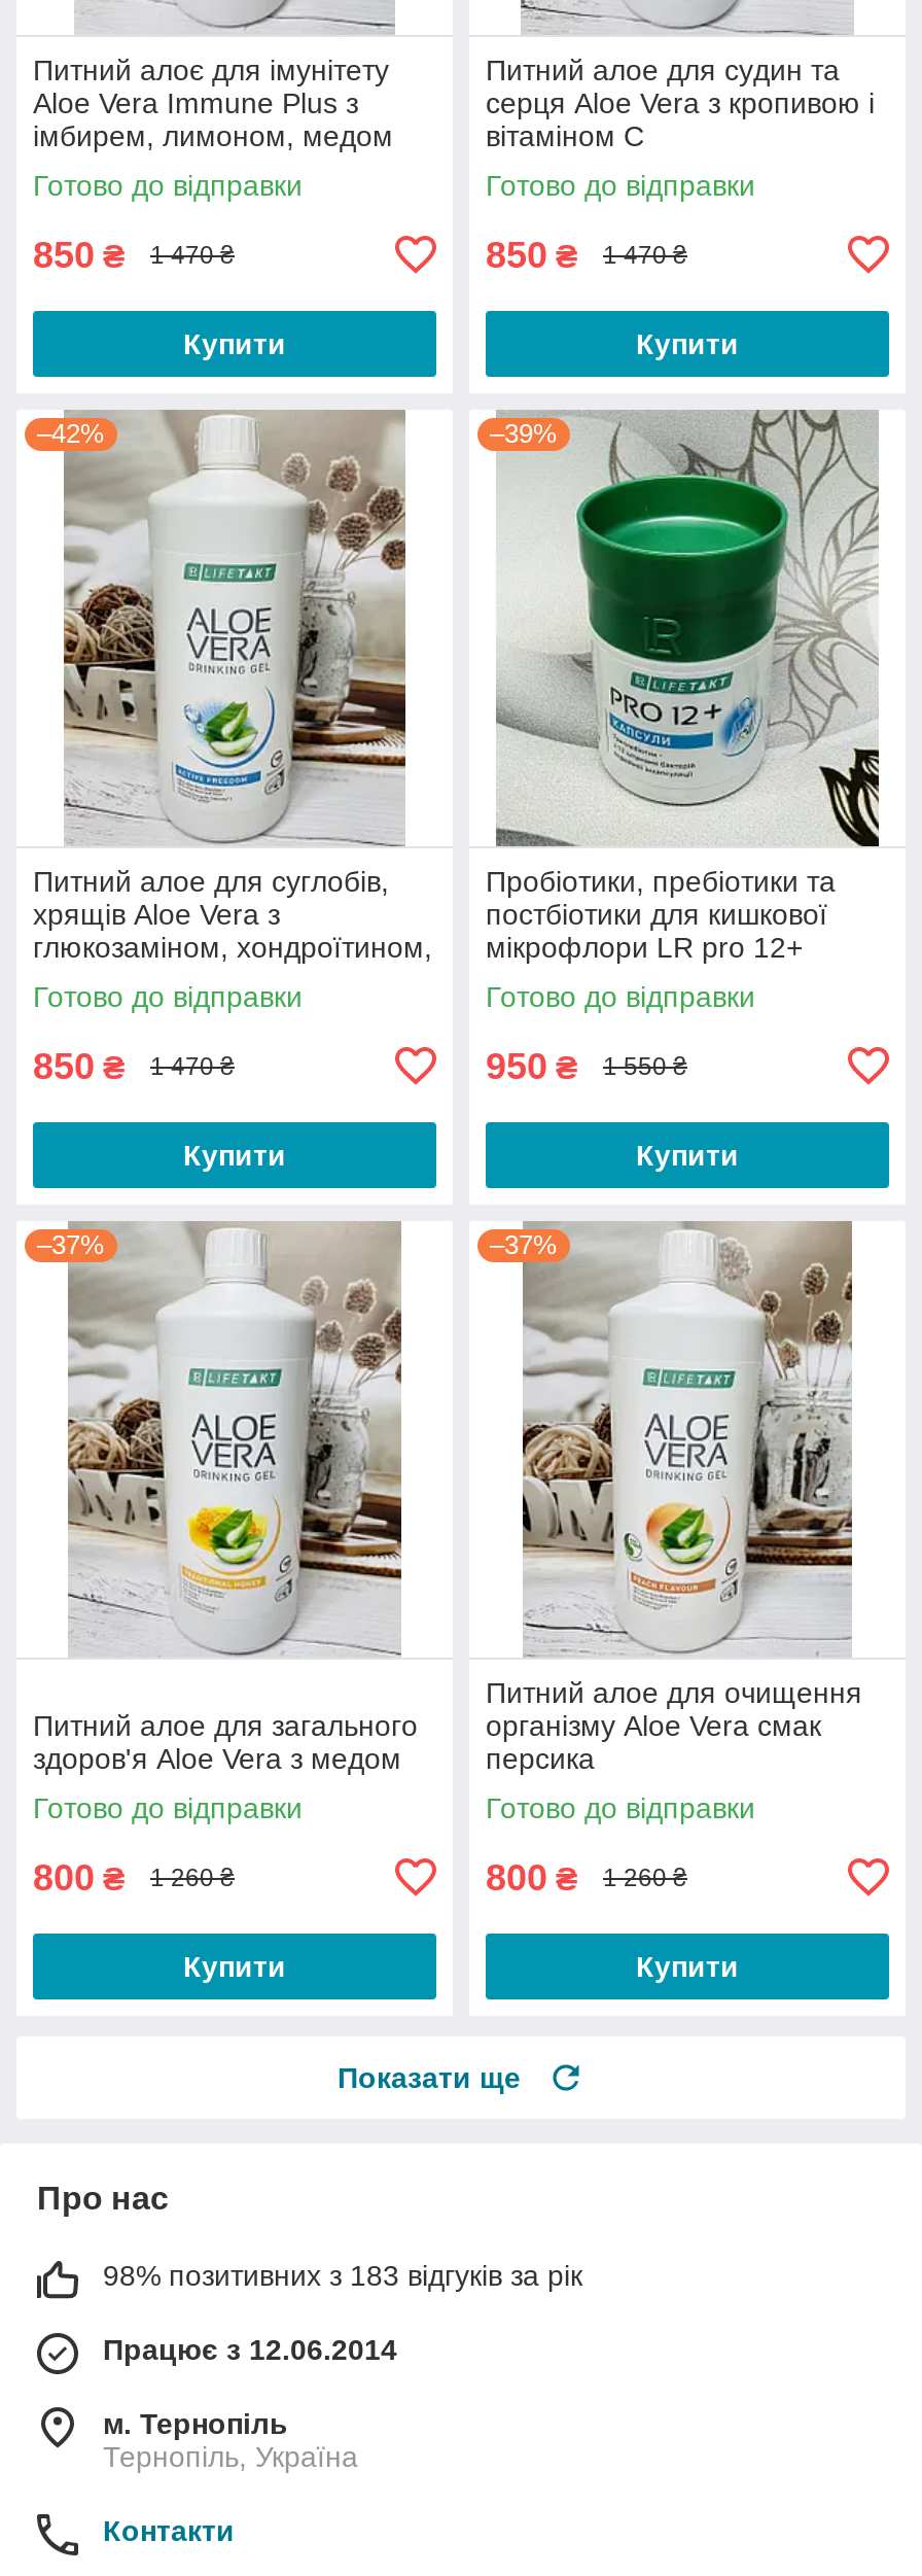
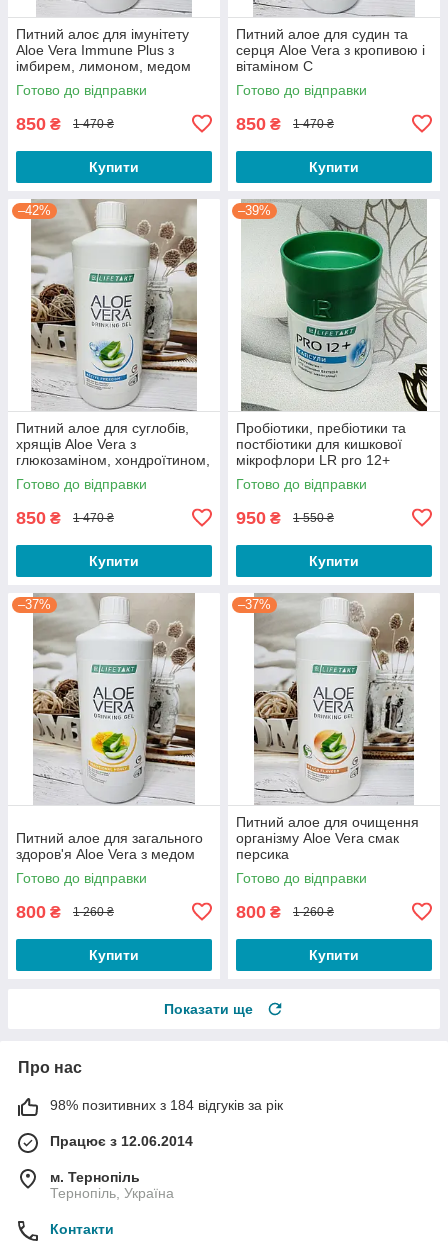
[103,2258,582,2291] 98% позитивних з 183 відгуків за рік -> [50,1097,283,1113] 98% позитивних з 184 відгуків за рік

